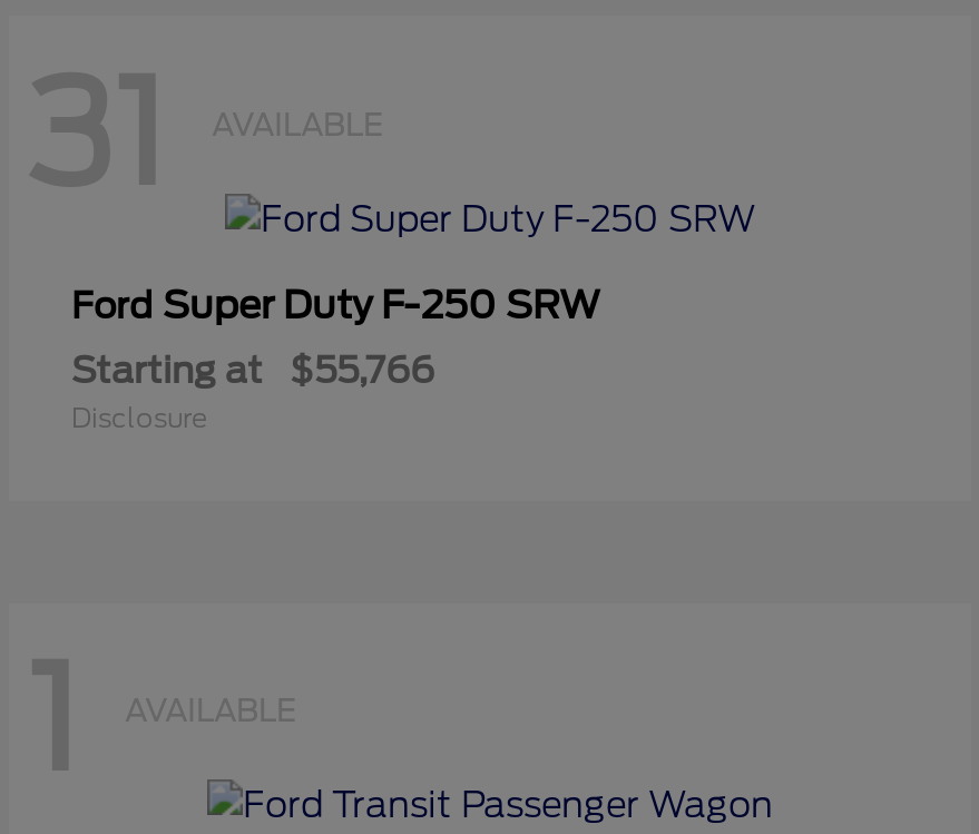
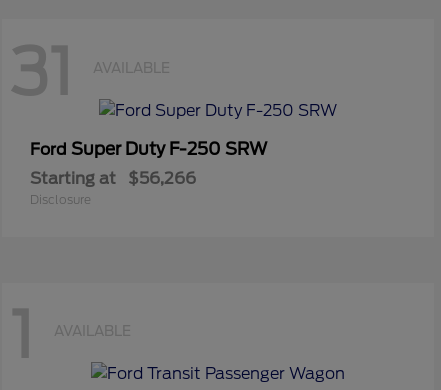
[71,349,434,391] Starting at $55,766 -> [30,169,196,188] Starting at $56,266

